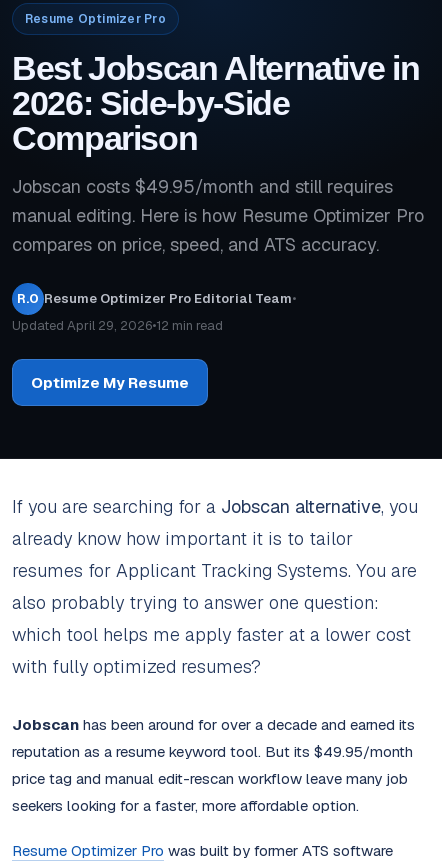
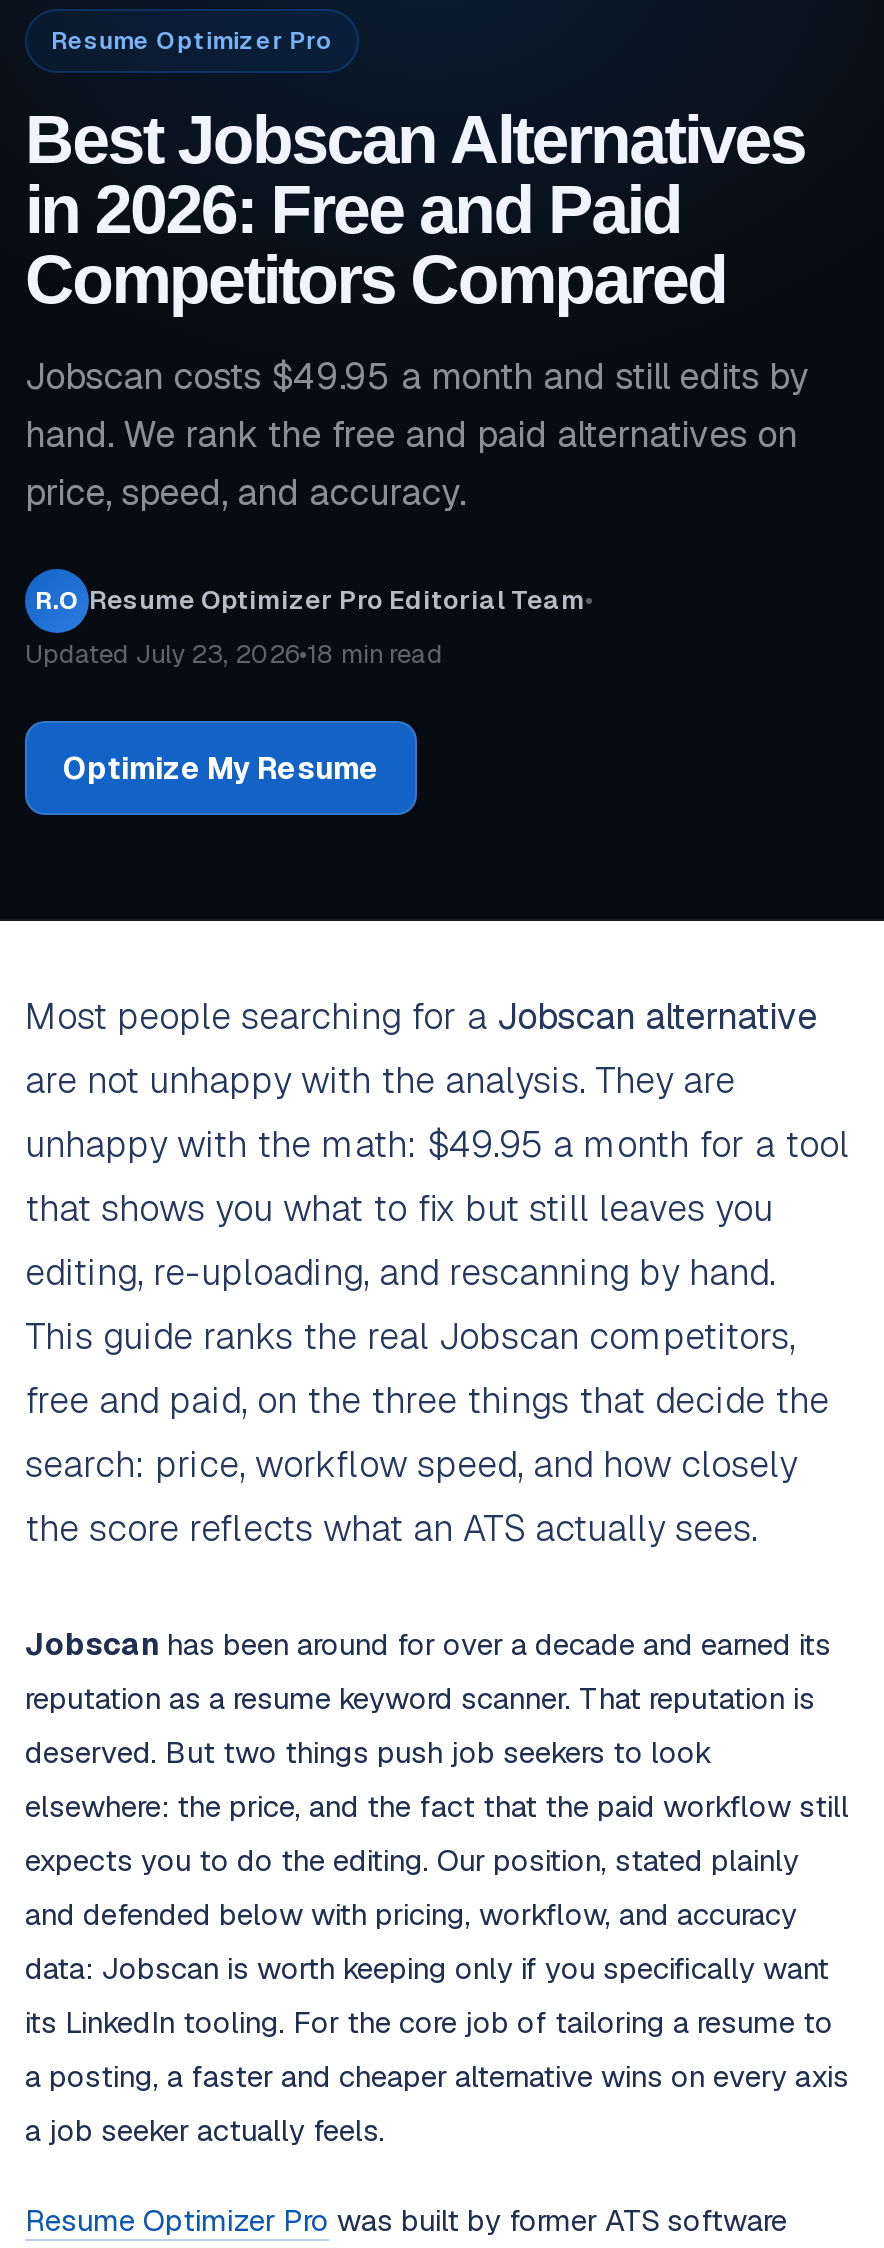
[12,49,419,157] Best Jobscan Alternative in | 2026: Side-by-Side | Comparison -> [25,101,805,317] Best Jobscan Alternatives | in 2026: Free and Paid | Competitors Compared
[12,175,424,256] Jobscan costs $49.95/month and still requires | manual editing. Here is how Resume Optimizer Pro | compares on price, speed, and ATS accuracy. -> [25,353,809,515] Jobscan costs $49.95 a month and still edits by | hand. We rank the free and paid alternatives on | price, speed, and accuracy.
[12,317,223,334] Updated April 29, 2026•12 min read -> [25,637,443,671] Updated July 23, 2026•18 min read
[12,495,418,678] If you are searching for a Jobscan alternative, you | already know how important it is to tailor | resumes for Applicant Tracking Systems. You are | also probably trying to answer one question: | which tool helps me apply faster at a lower cost | with fully optimized resumes? -> [25,993,849,1551] Most people searching for a Jobscan alternative | are not unhappy with the analysis. They are | unhappy with the math: $49.95 a month for a tool | that shows you what to fix but still leaves you | editing, re-uploading, and rescanning by hand. | This guide ranks the real Jobscan competitors, | free and paid, on the three things that decide the | search: price, workflow speed, and how closely | the score reflects what an ATS actually sees.
[12,742,413,815] reputation as a resume keyword tool. But its $49.95/month | price tag and manual edit-rescan workflow leave many job | seekers looking for a faster, more affordable option. -> [25,1679,849,2149] reputation as a resume keyword scanner. That reputation is | deserved. But two things push job seekers to look | elsewhere: the price, and the fact that the paid workflow still | expects you to do the editing. Our position, stated plainly | and defended below with pricing, workflow, and accuracy | data: Jobscan is worth keeping only if you specifically want | its LinkedIn tooling. For the core job of tailoring a resume to | a posting, a faster and cheaper alternative wins on every axis | a job seeker actually feels.

